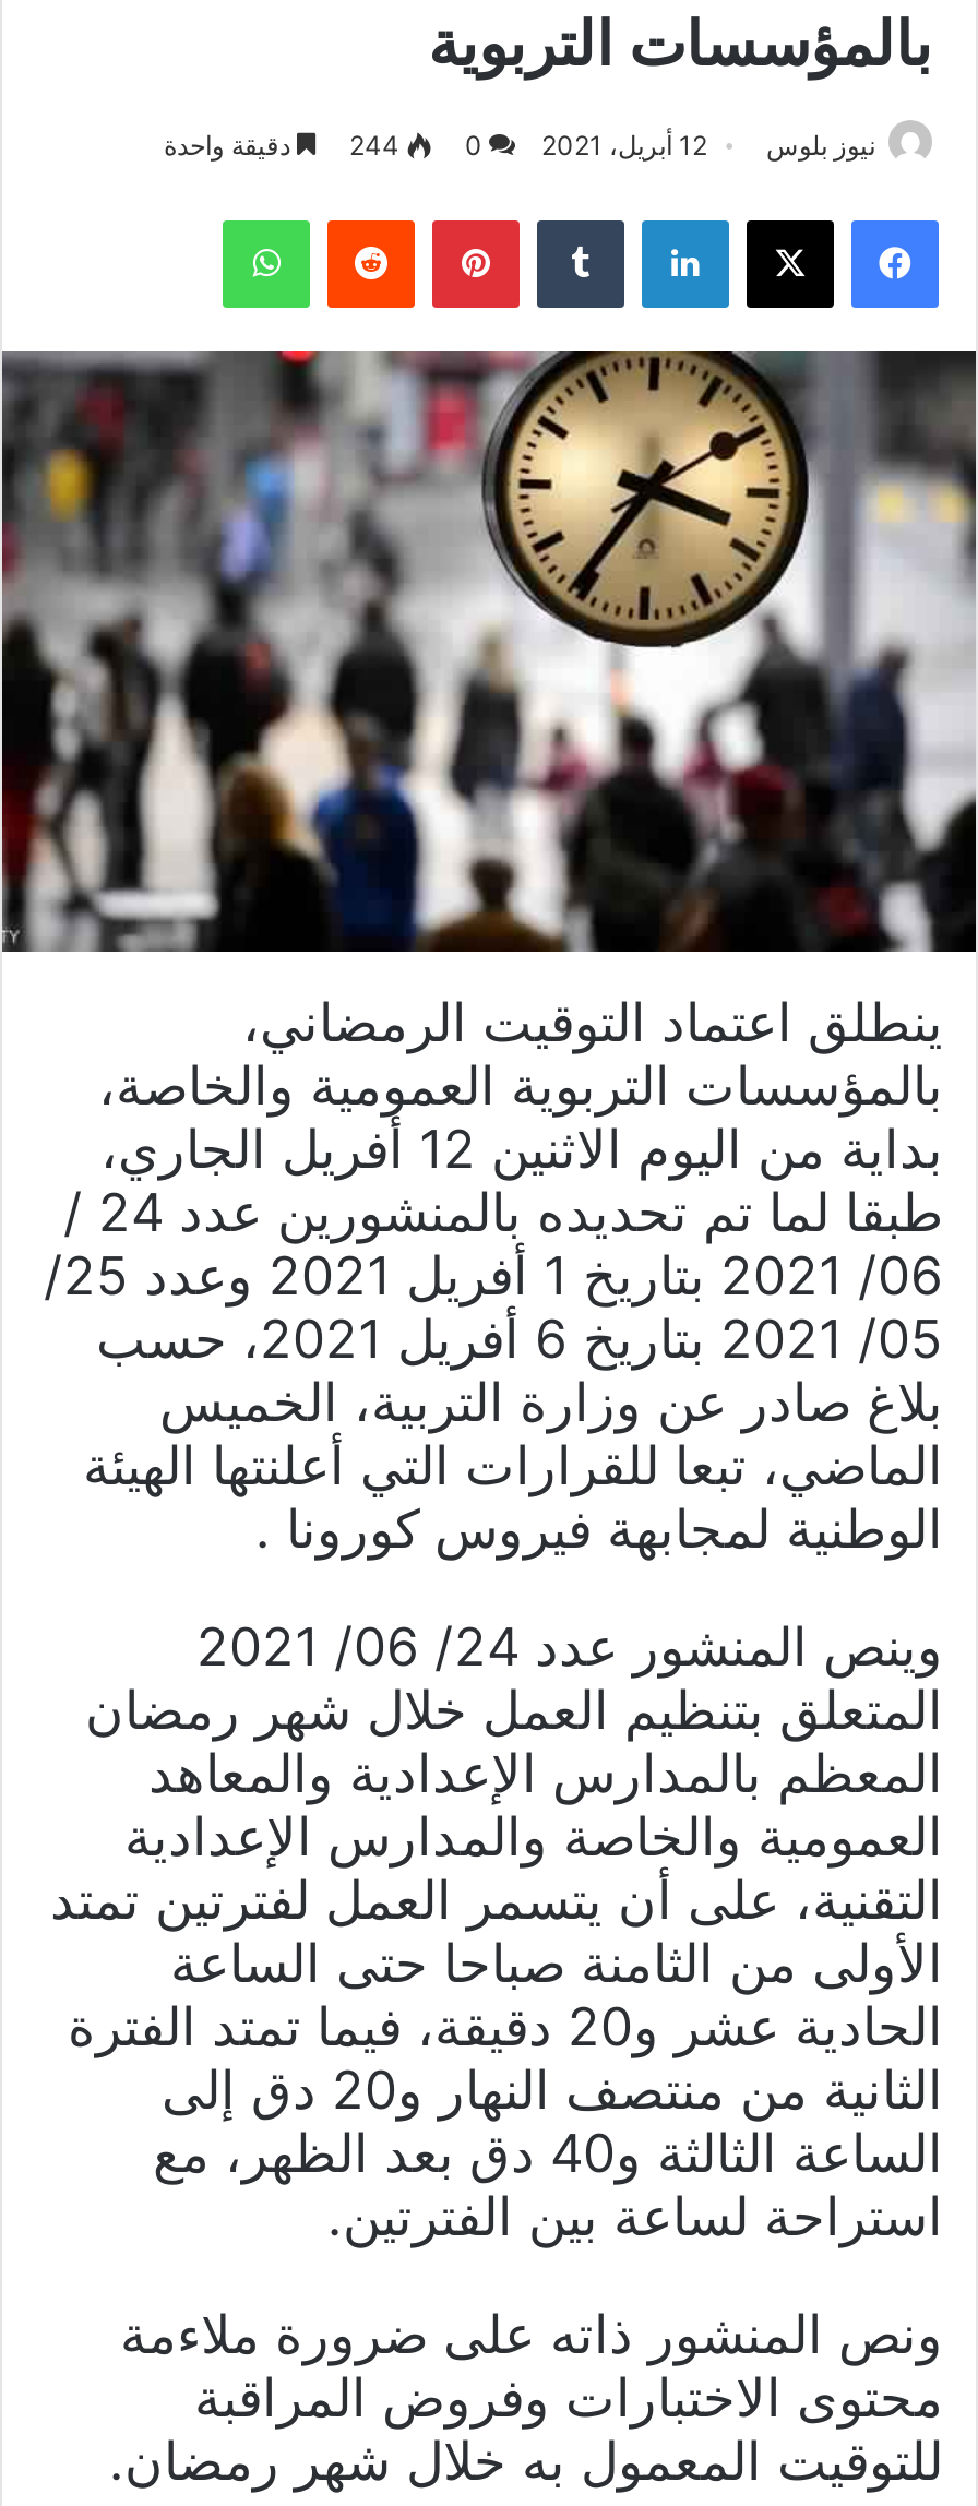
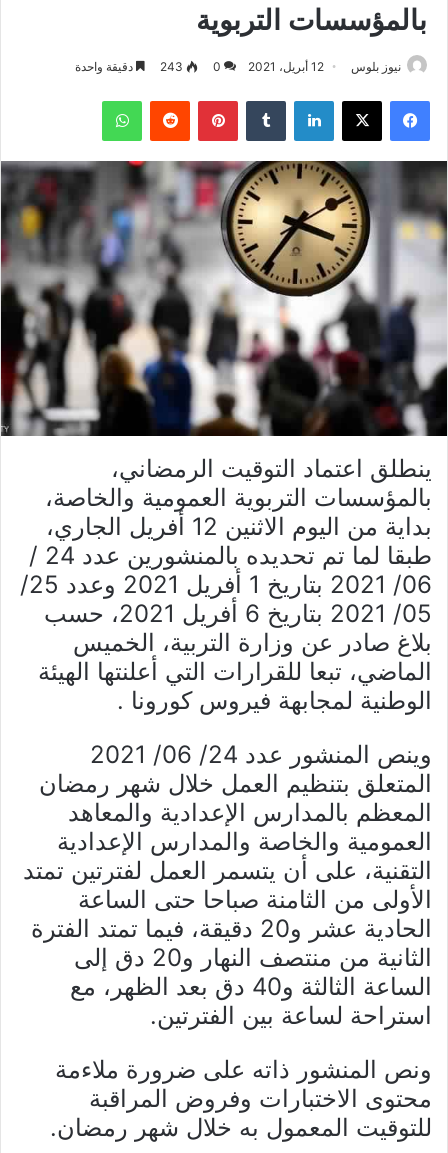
[164,129,482,162] 0 244 دقيقة واحدة -> [75,59,221,74] 0 243 دقيقة واحدة

